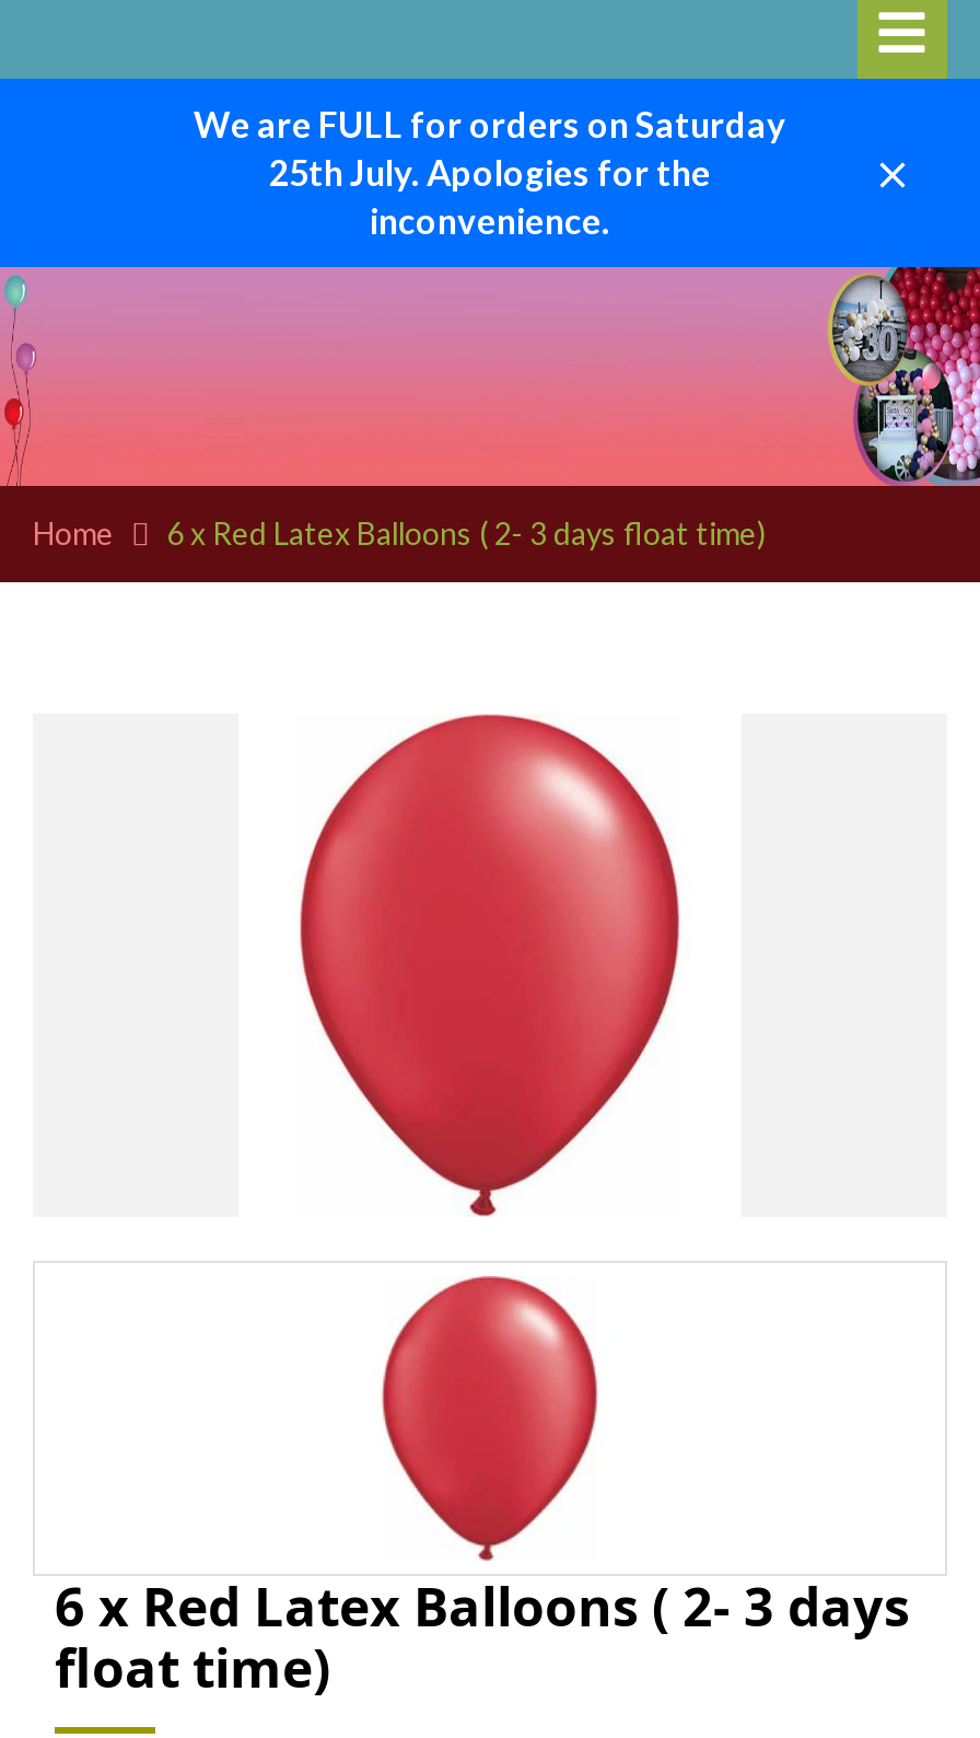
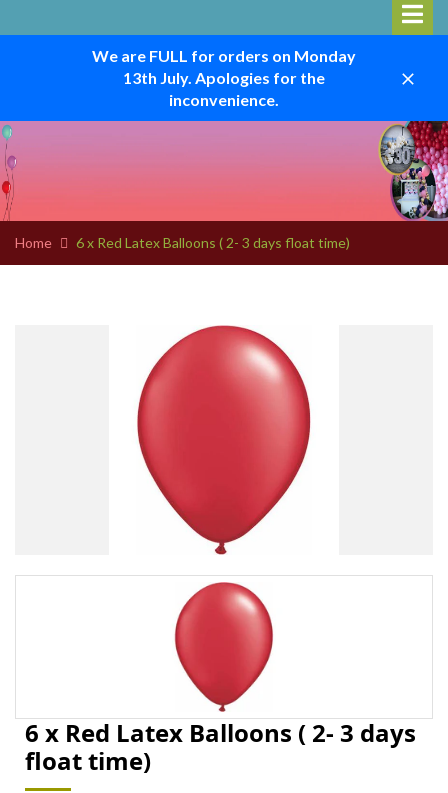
[194,103,786,144] We are FULL for orders on Saturday -> [92,46,356,65] We are FULL for orders on Monday
[269,151,711,193] 25th July. Apologies for the -> [123,68,325,87] 13th July. Apologies for the

